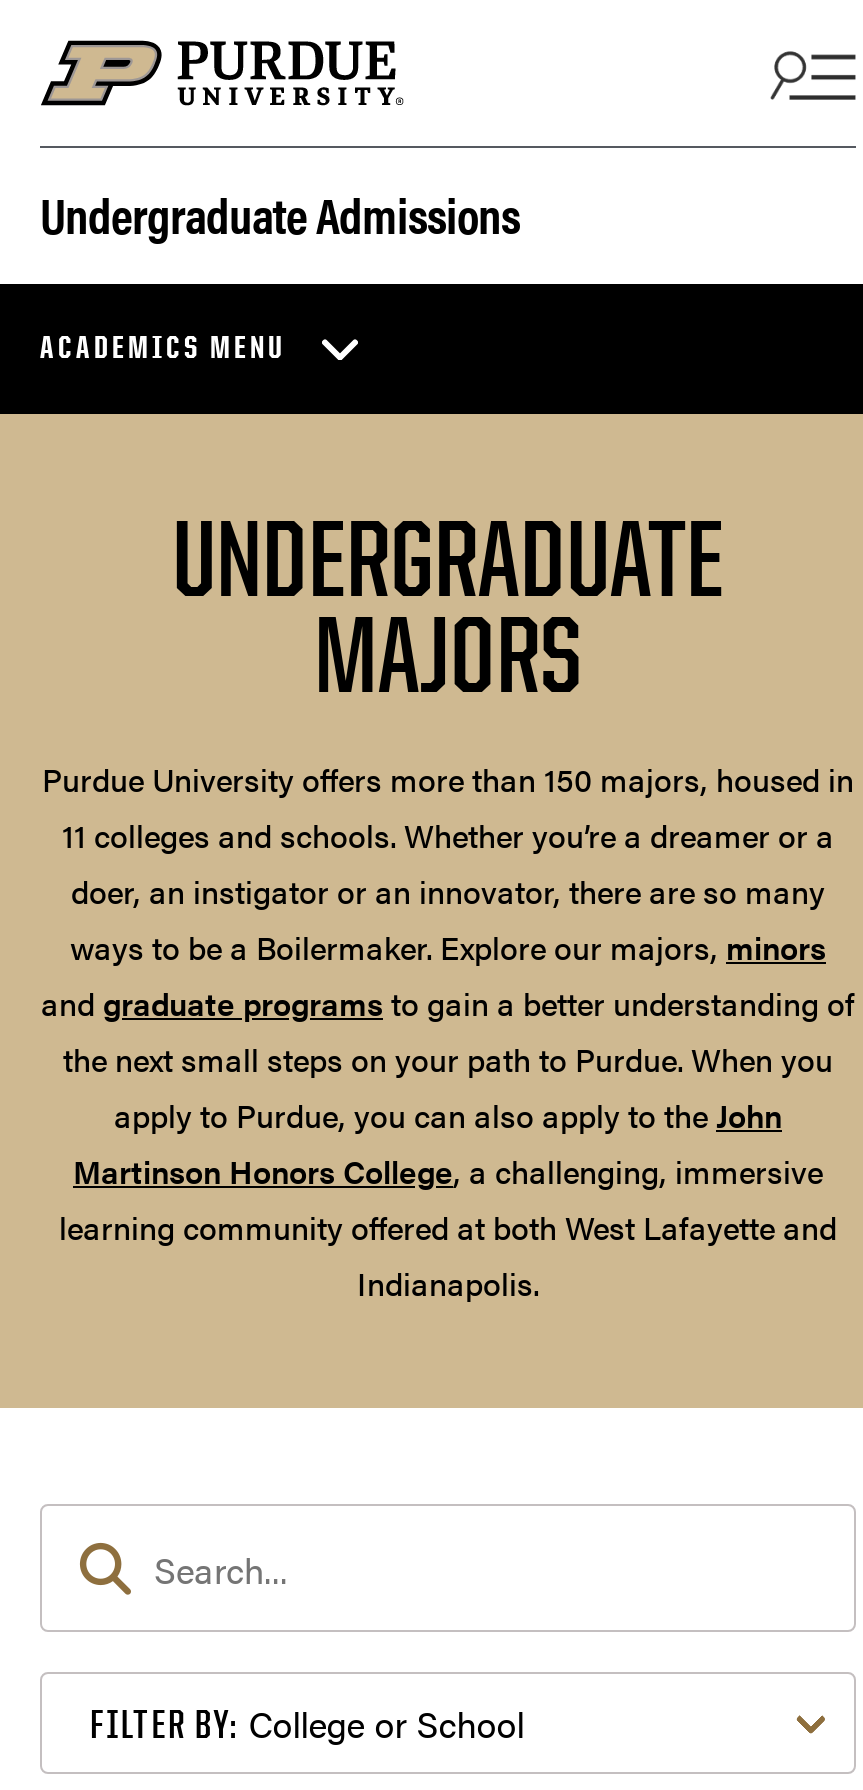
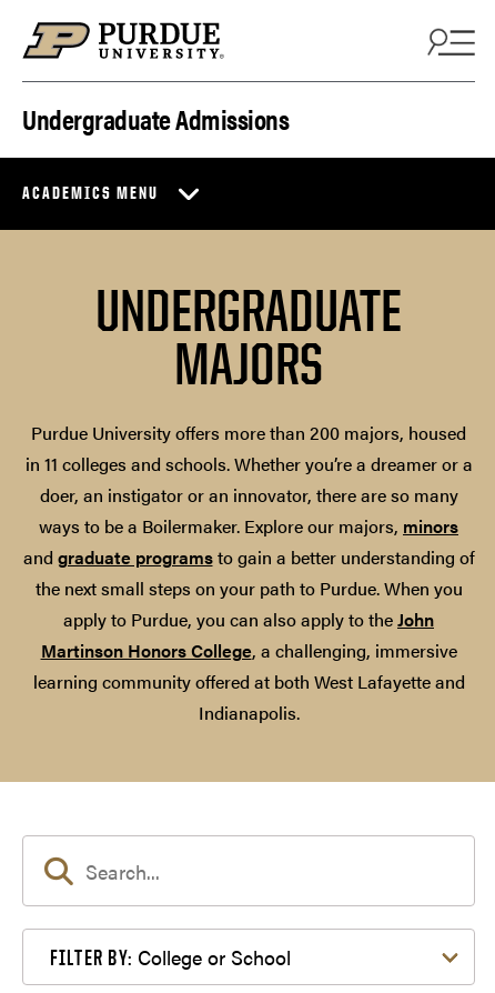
[42,756,854,858] Purdue University offers more than 150 majors, housed in | 11 colleges and schools. Whether you’re a dreamer or a -> [25,420,472,477] Purdue University offers more than 200 majors, housed | in 11 colleges and schools. Whether you’re a dreamer or a

